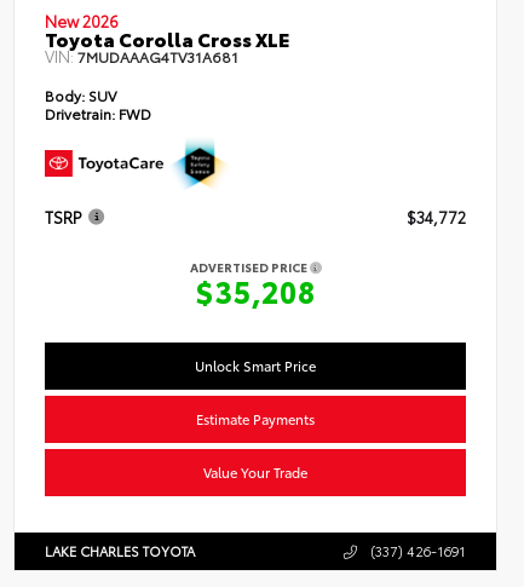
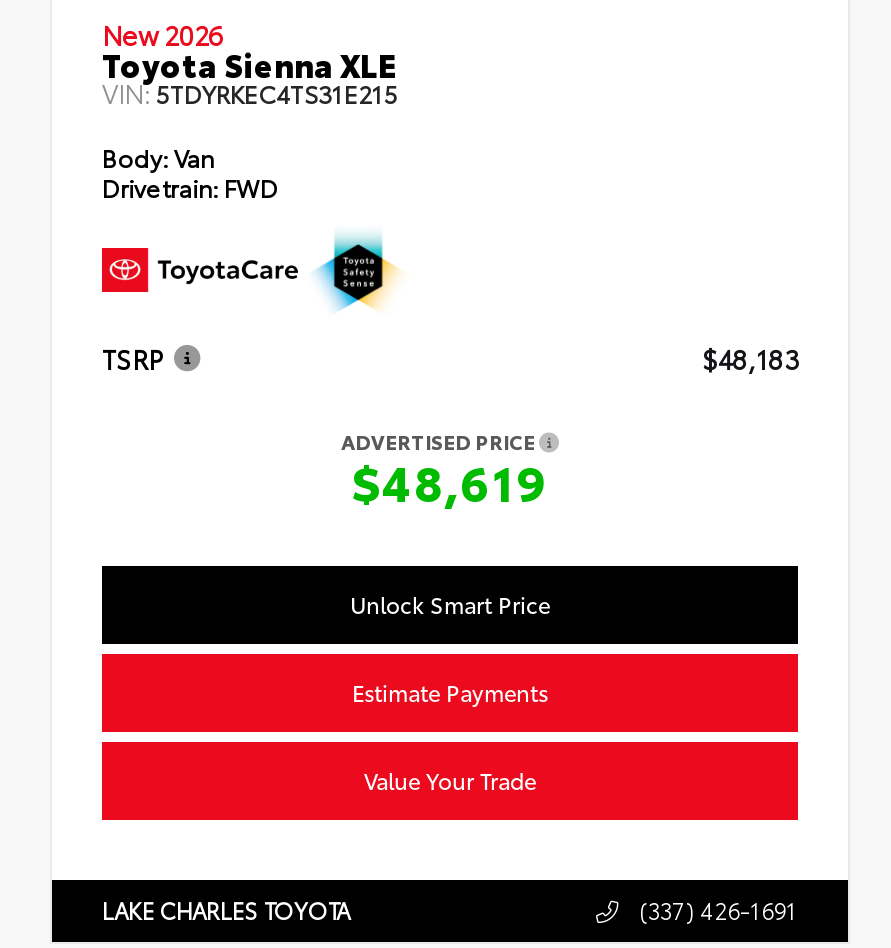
[45,24,289,66] Toyota Corolla Cross XLE | VIN:7MUDAAAG4TV31A681 -> [102,39,398,109] Toyota Sienna XLE | VIN:5TDYRKEC4TS31E215
[45,84,116,105] Body: SUV -> [102,139,214,173] Body: Van
[407,205,466,227] $34,772 -> [702,339,798,375] $48,183
[195,270,315,311] $35,208 -> [352,446,548,514] $48,619

